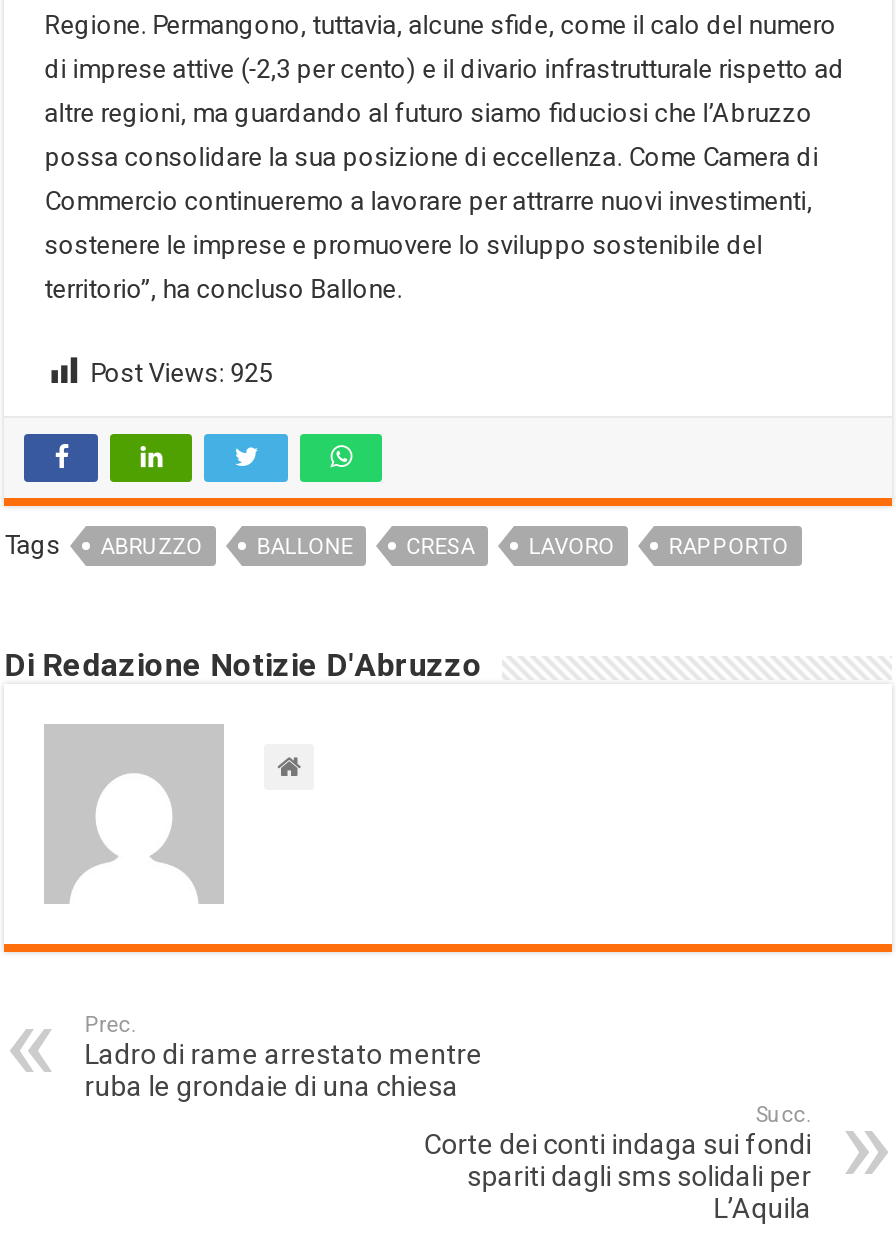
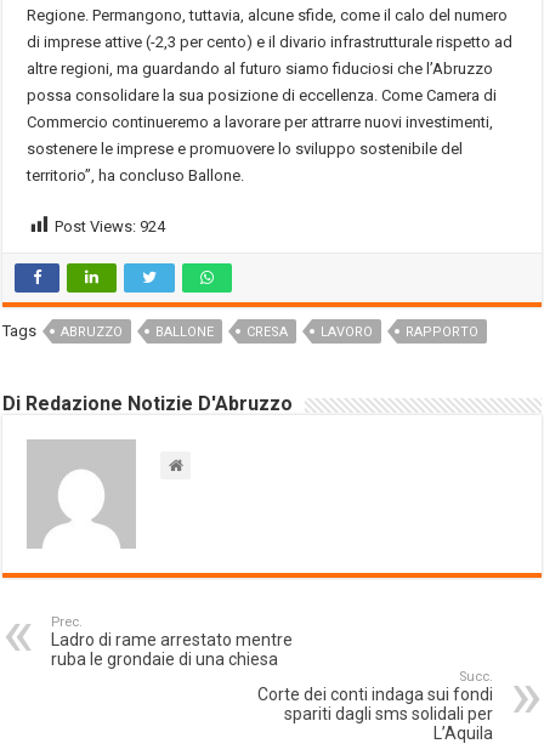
[90,358,272,388] Post Views: 925 -> [55,217,165,235] Post Views: 924

